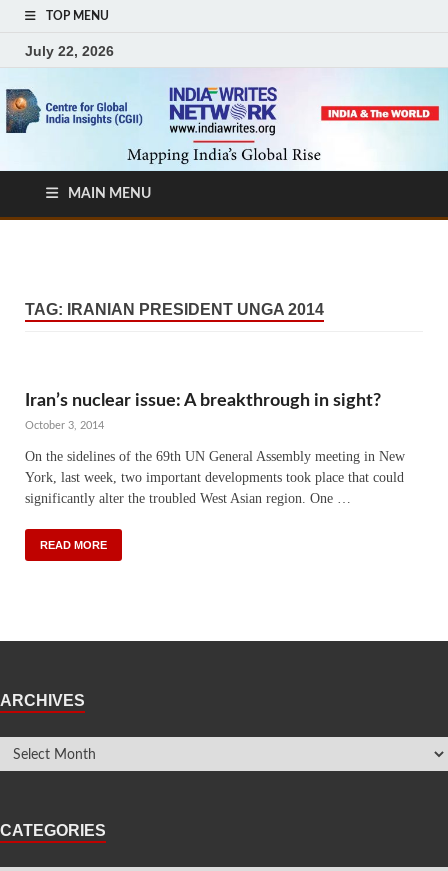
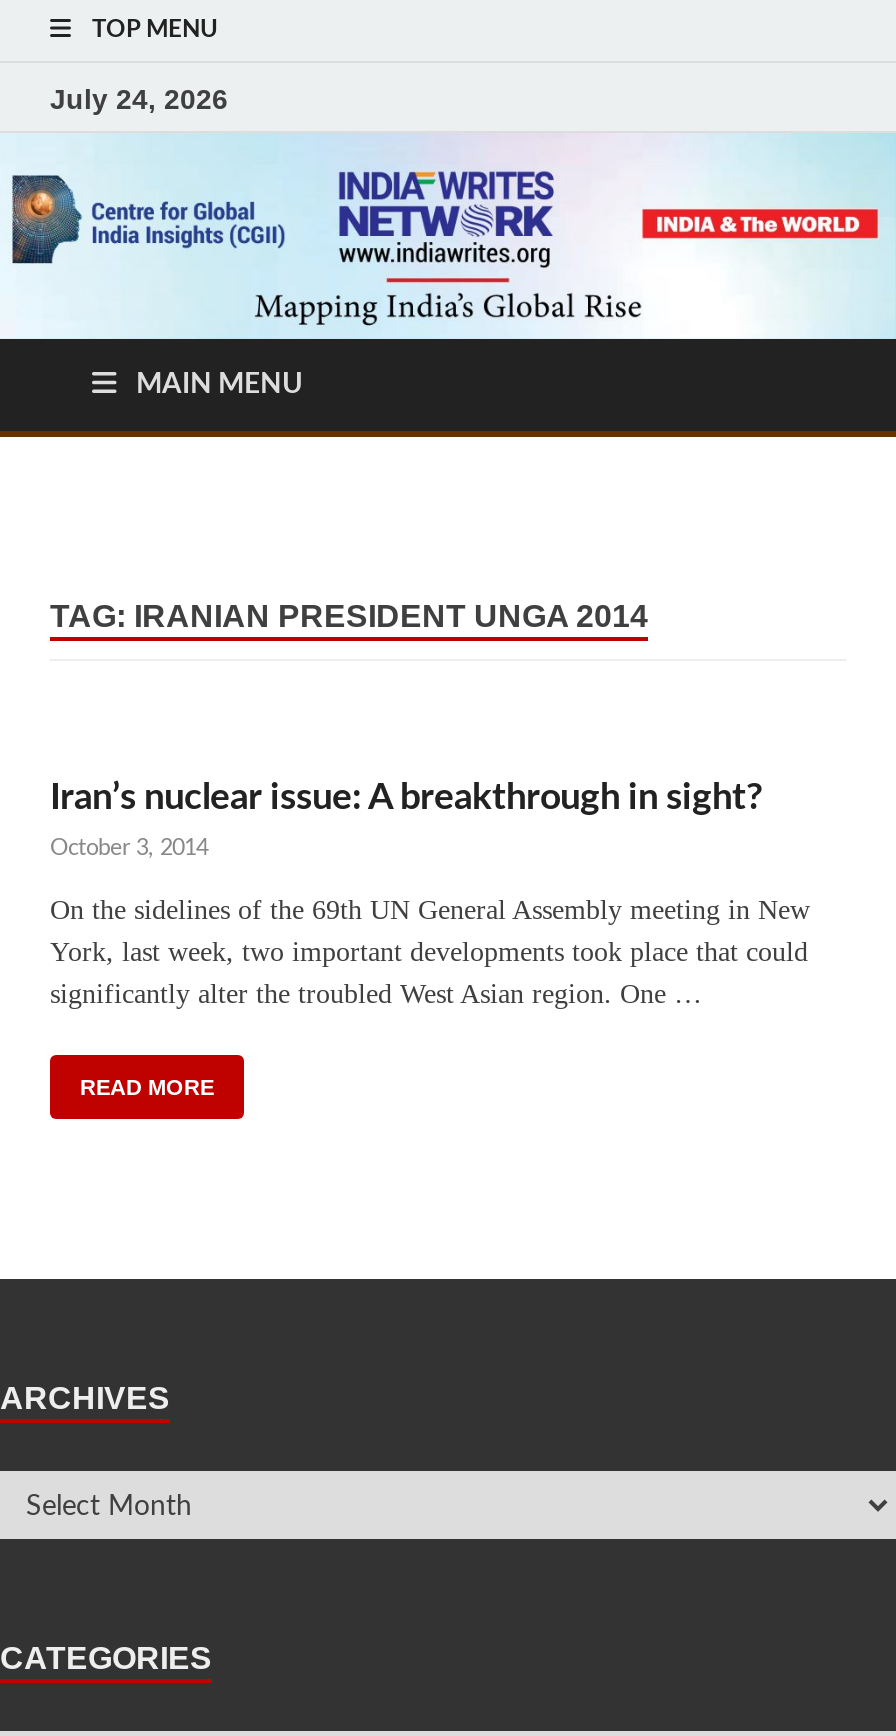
[25,42,114,58] July 22, 2026 -> [50,82,228,114] July 24, 2026

